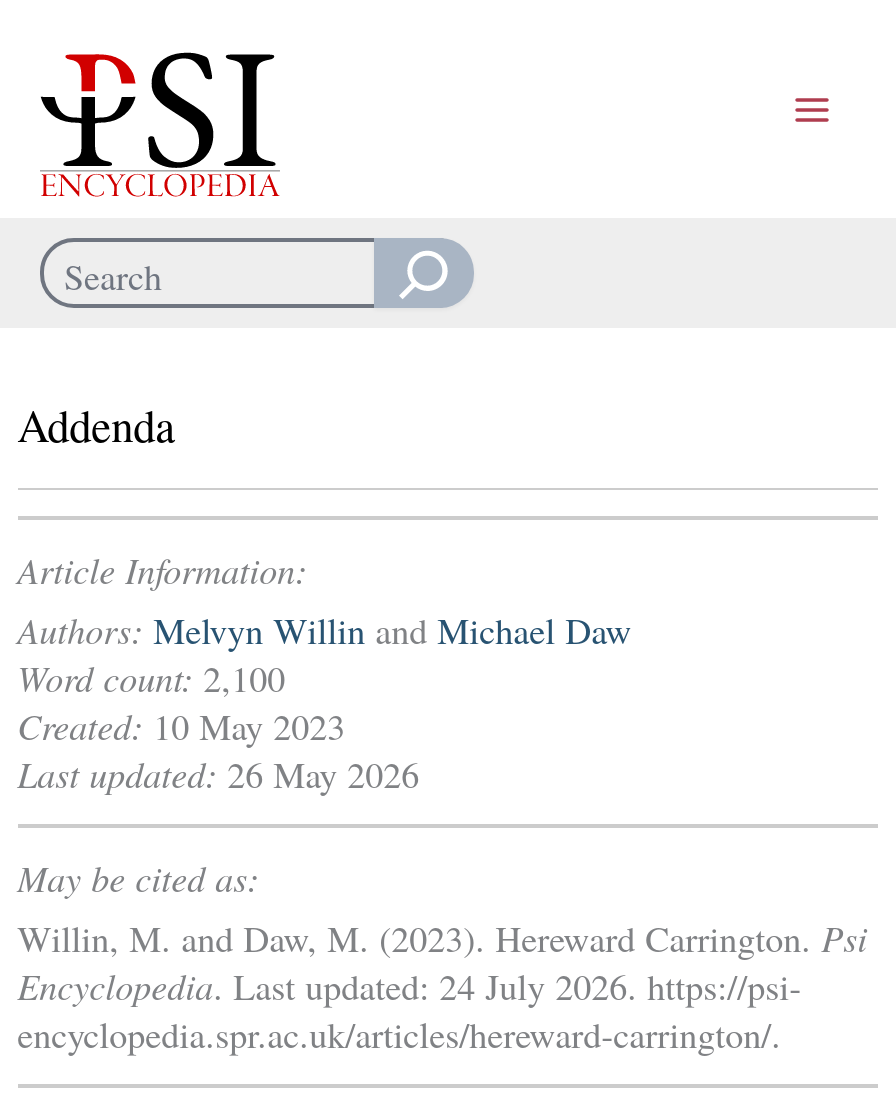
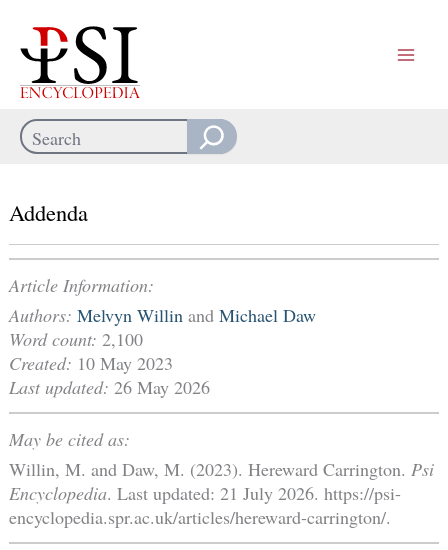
[17,962,801,1010] Encyclopedia. Last updated: 24 July 2026. https://psi- -> [9,481,401,505] Encyclopedia. Last updated: 21 July 2026. https://psi-

